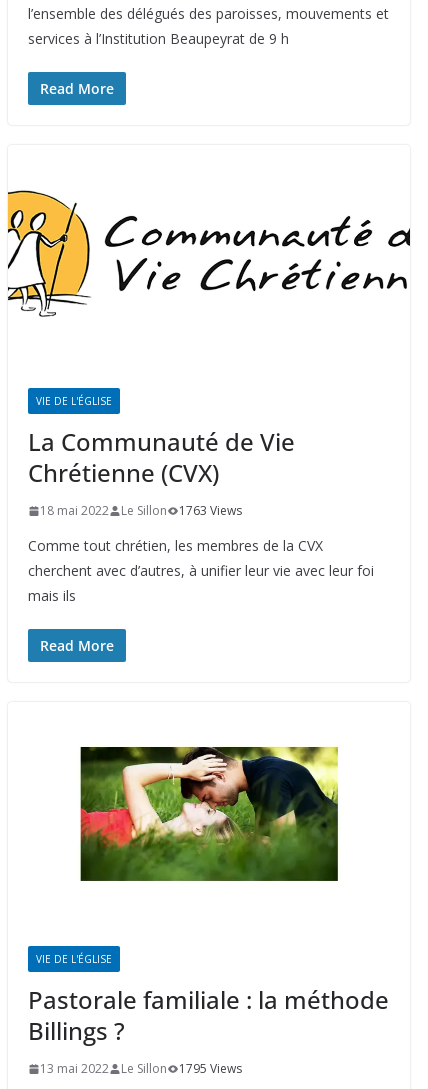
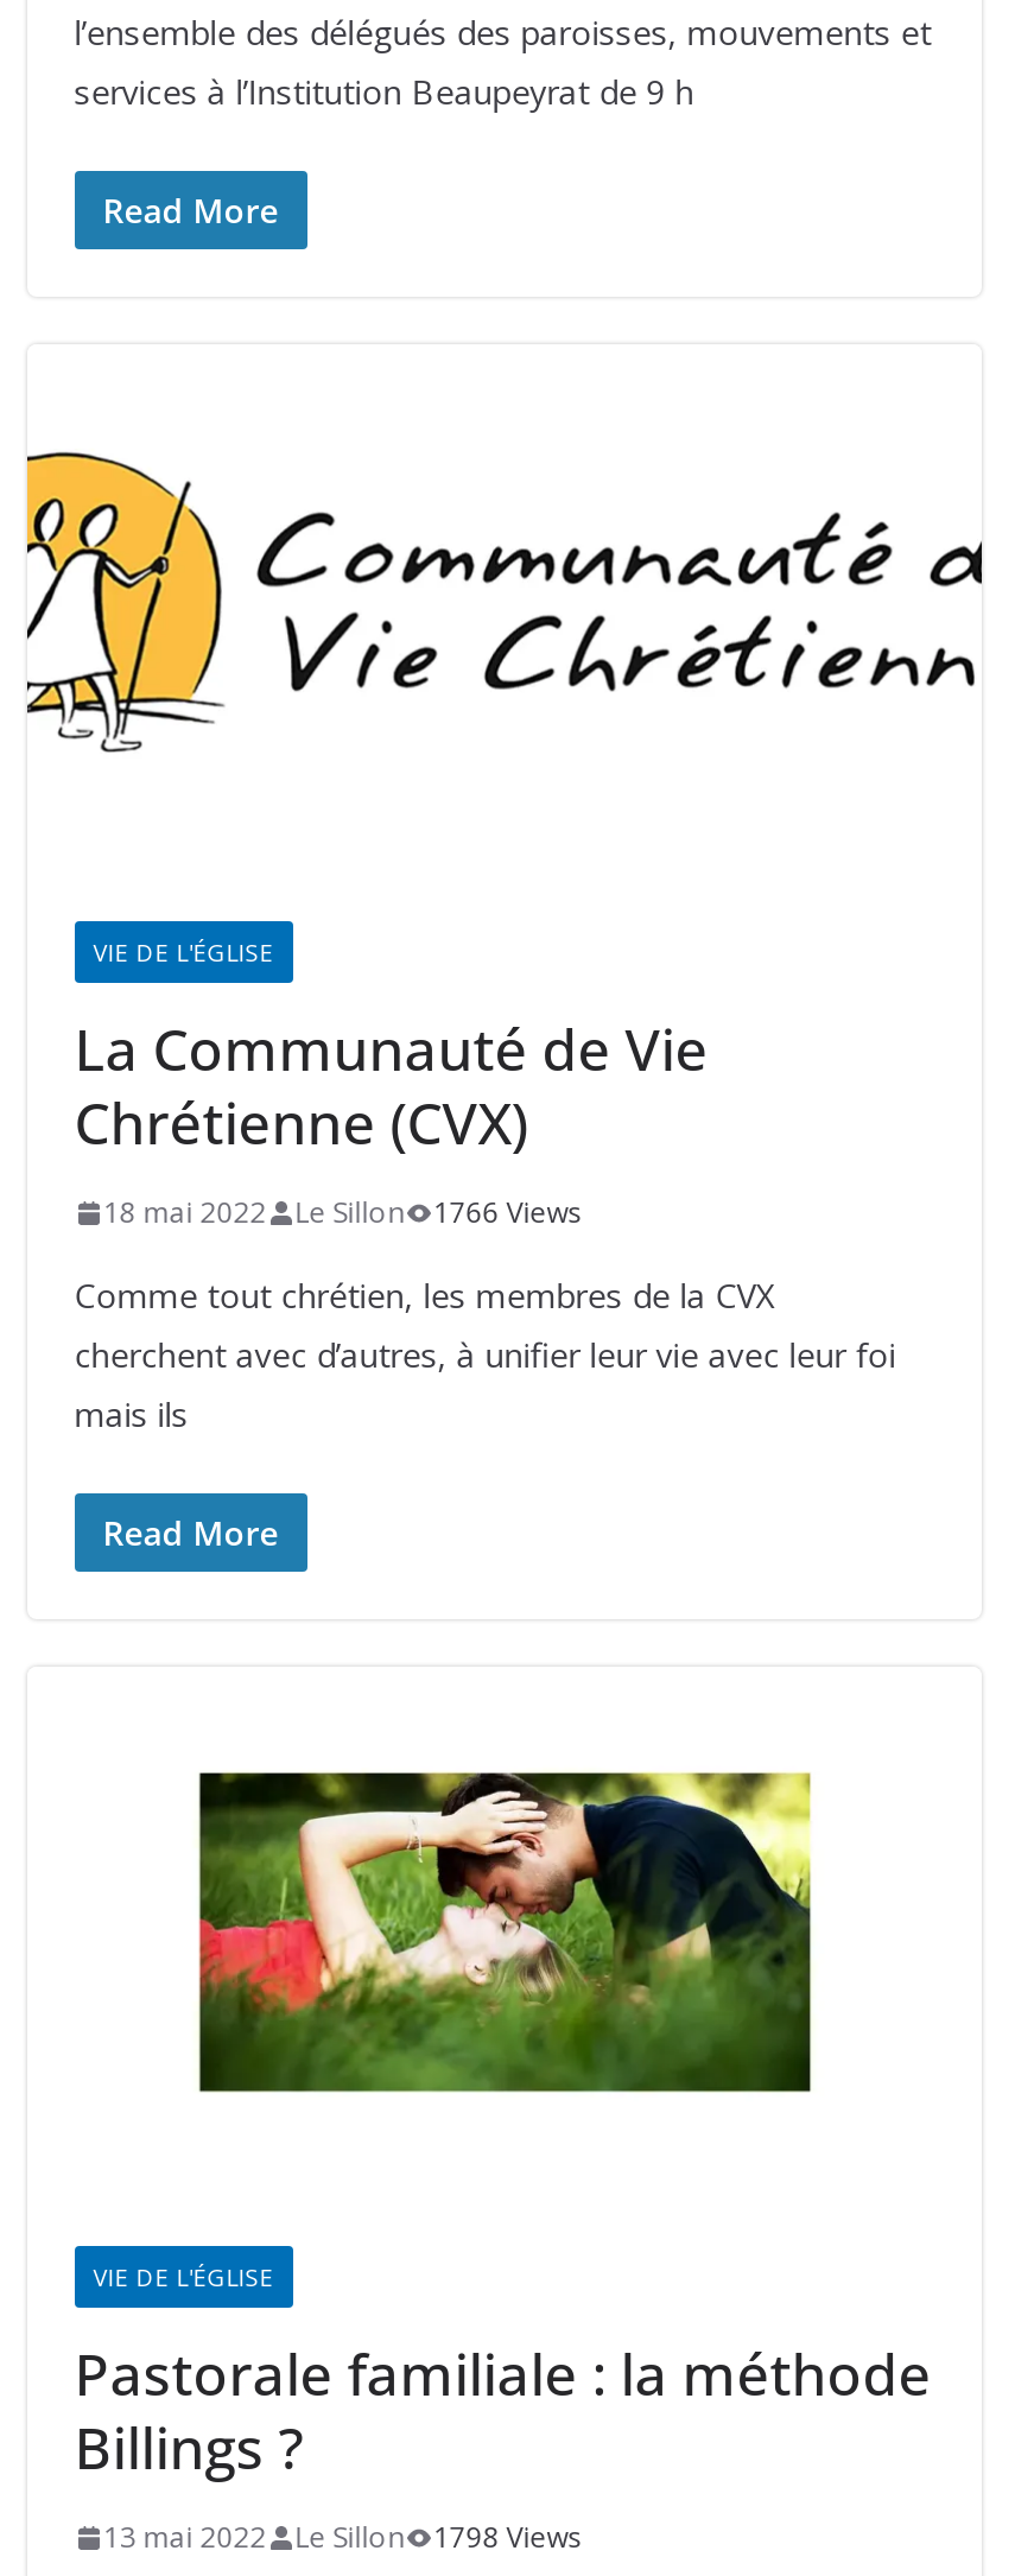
[40,502,242,519] 18 mai 2022 Le Sillon 1763 Views -> [103,1193,582,1233] 18 mai 2022 Le Sillon 1766 Views
[40,1060,242,1077] 13 mai 2022 Le Sillon 1795 Views -> [103,2517,582,2558] 13 mai 2022 Le Sillon 1798 Views

